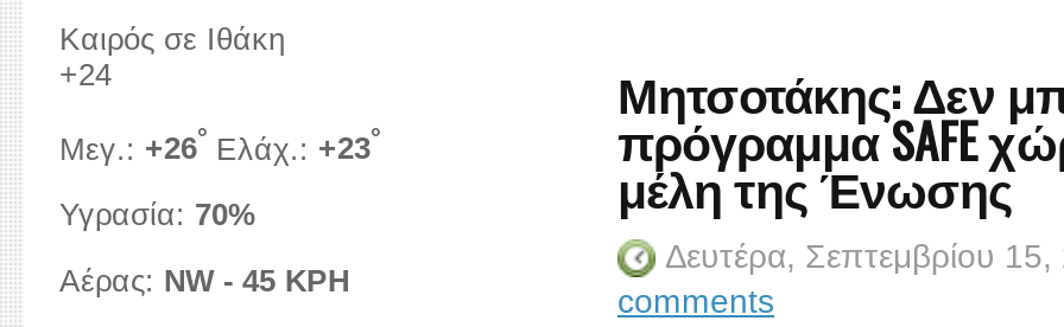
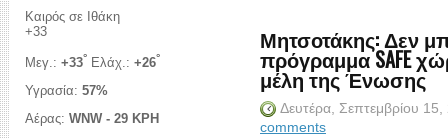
[59,57,112,92] +24 -> [25,24,47,39] +33
[59,123,380,167] Μεγ.: +26 ° Ελάχ.: +23° -> [25,52,160,70] Μεγ.: +33 ° Ελάχ.: +26°
[59,197,256,233] Υγρασία: 70% -> [25,83,108,98] Υγρασία: 57%
[59,264,349,299] Αέρας: NW - 45 KPH -> [25,111,159,126] Αέρας: WNW - 29 KPH

